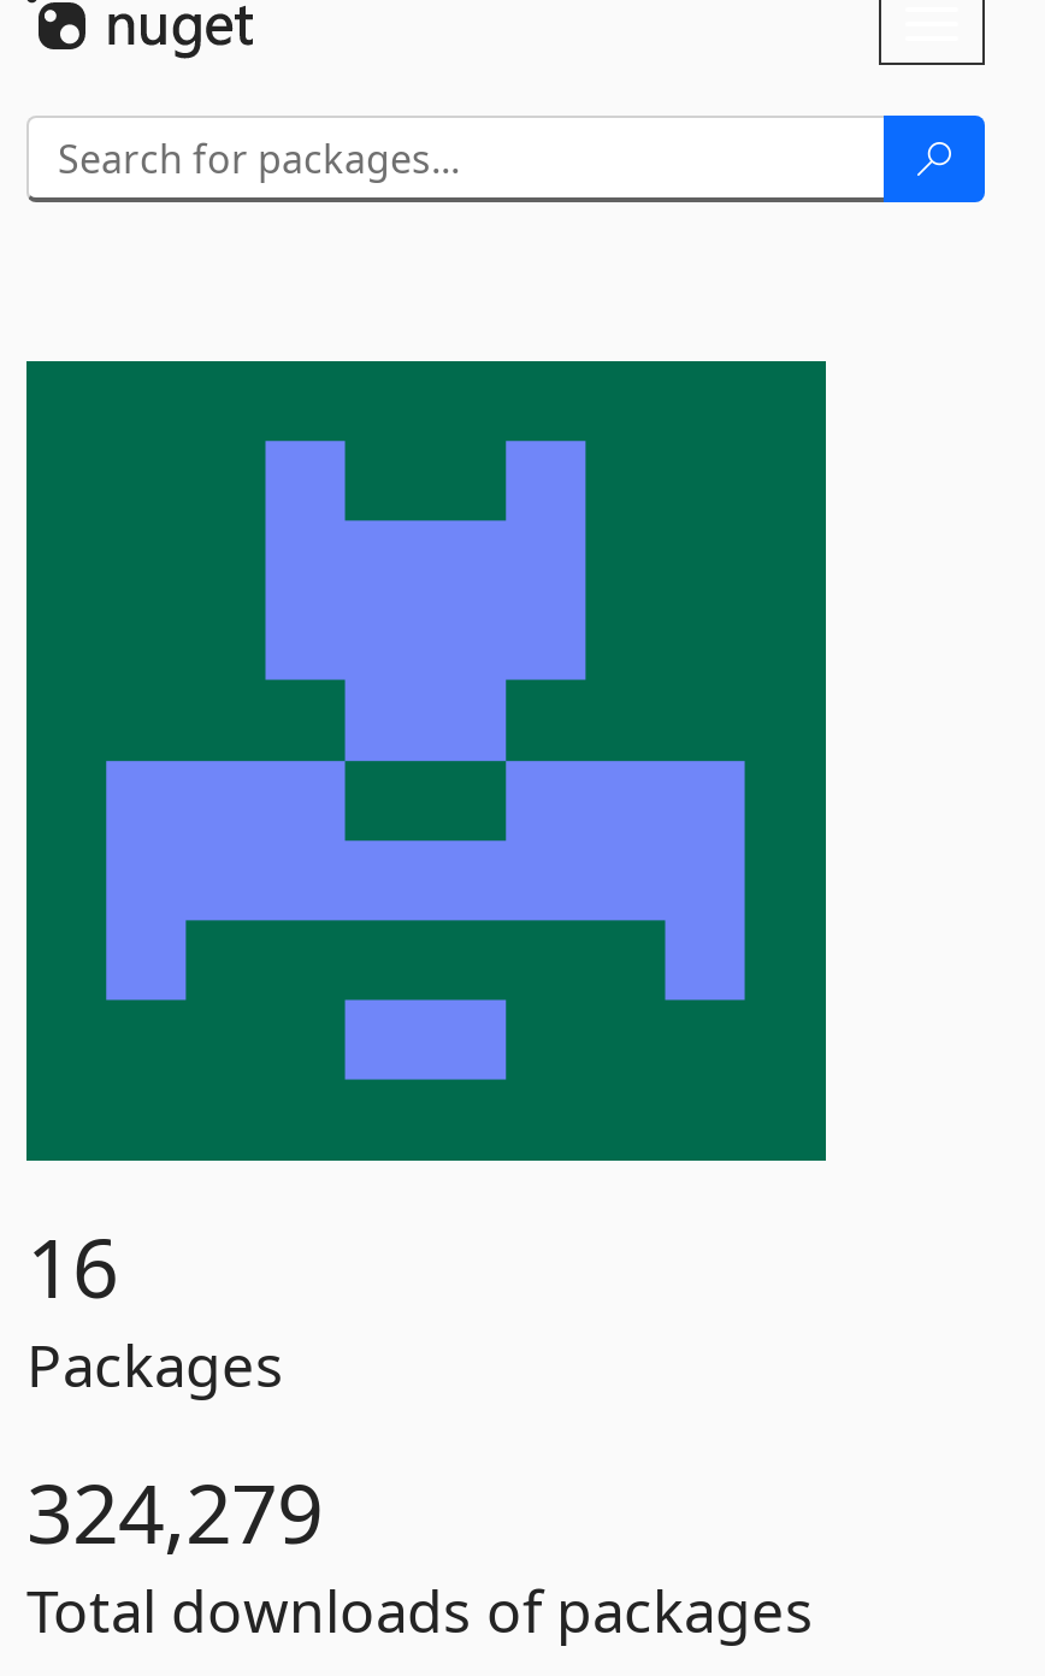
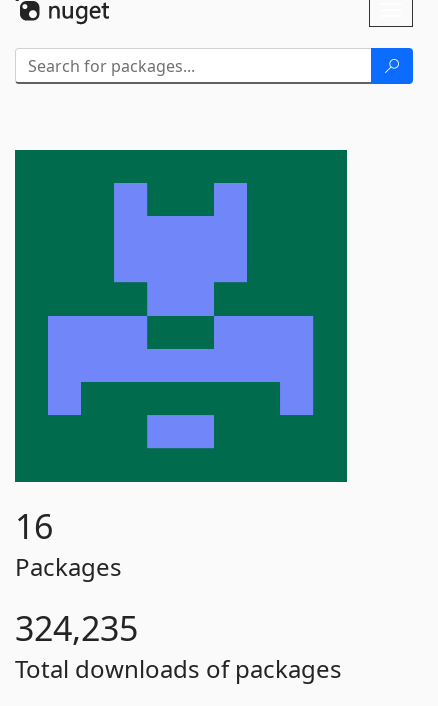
[26,1457,323,1568] 324,279 -> [15,605,138,651] 324,235

